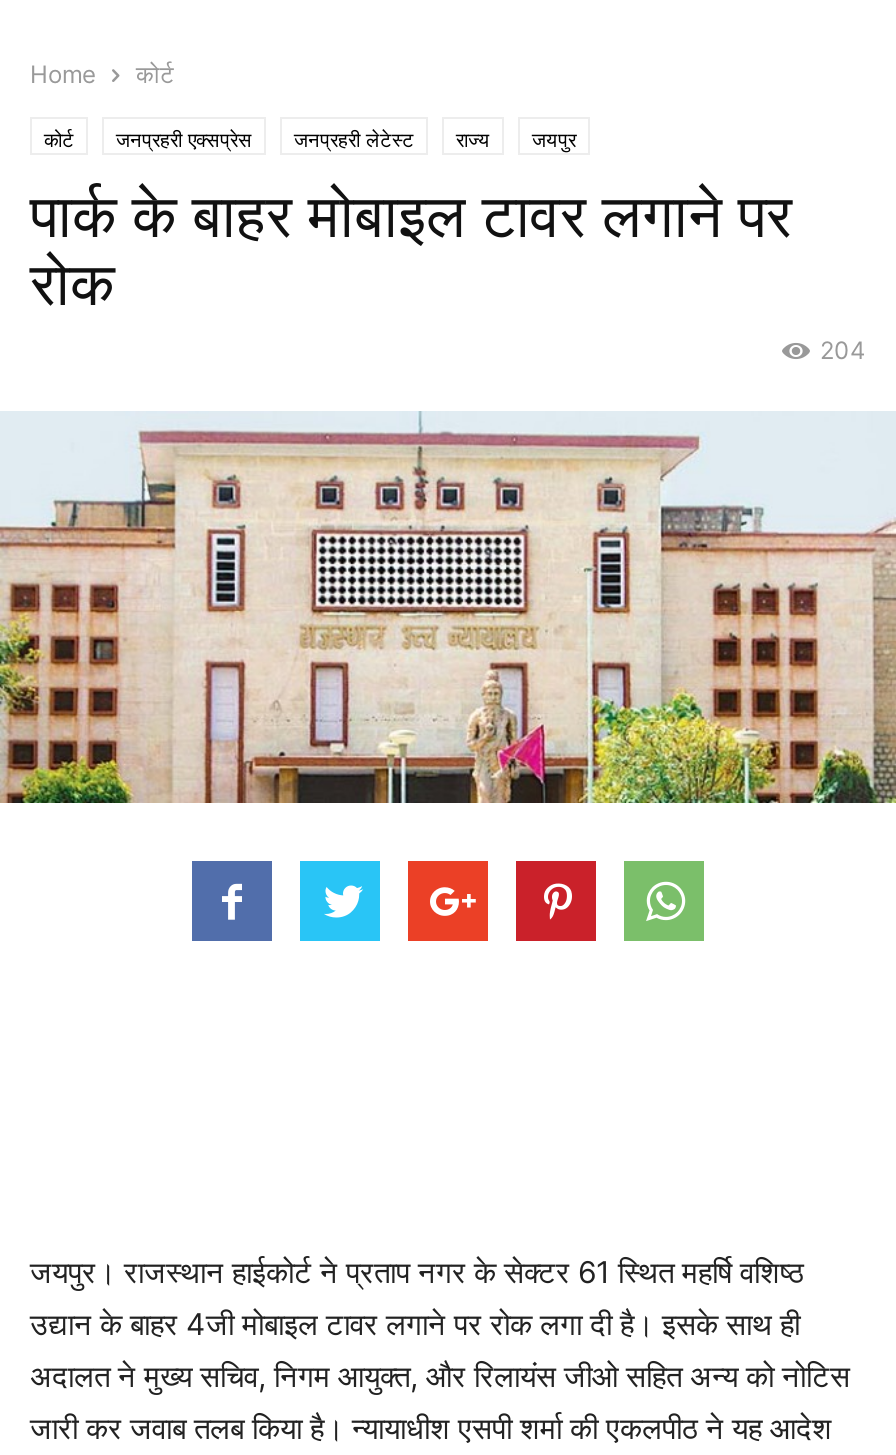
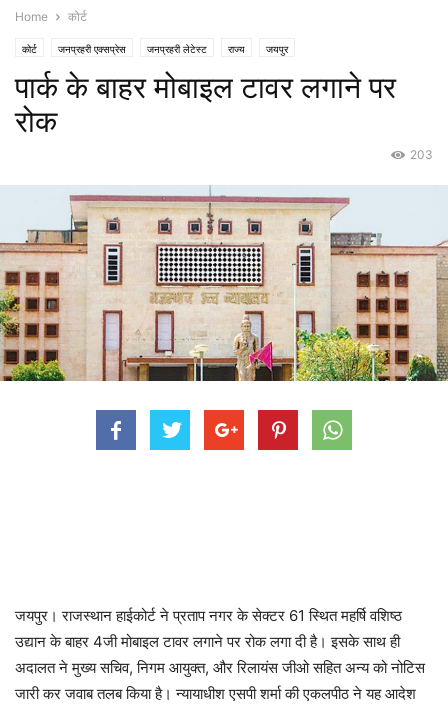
[820,335,866,365] 204 -> [410,147,433,162] 203

